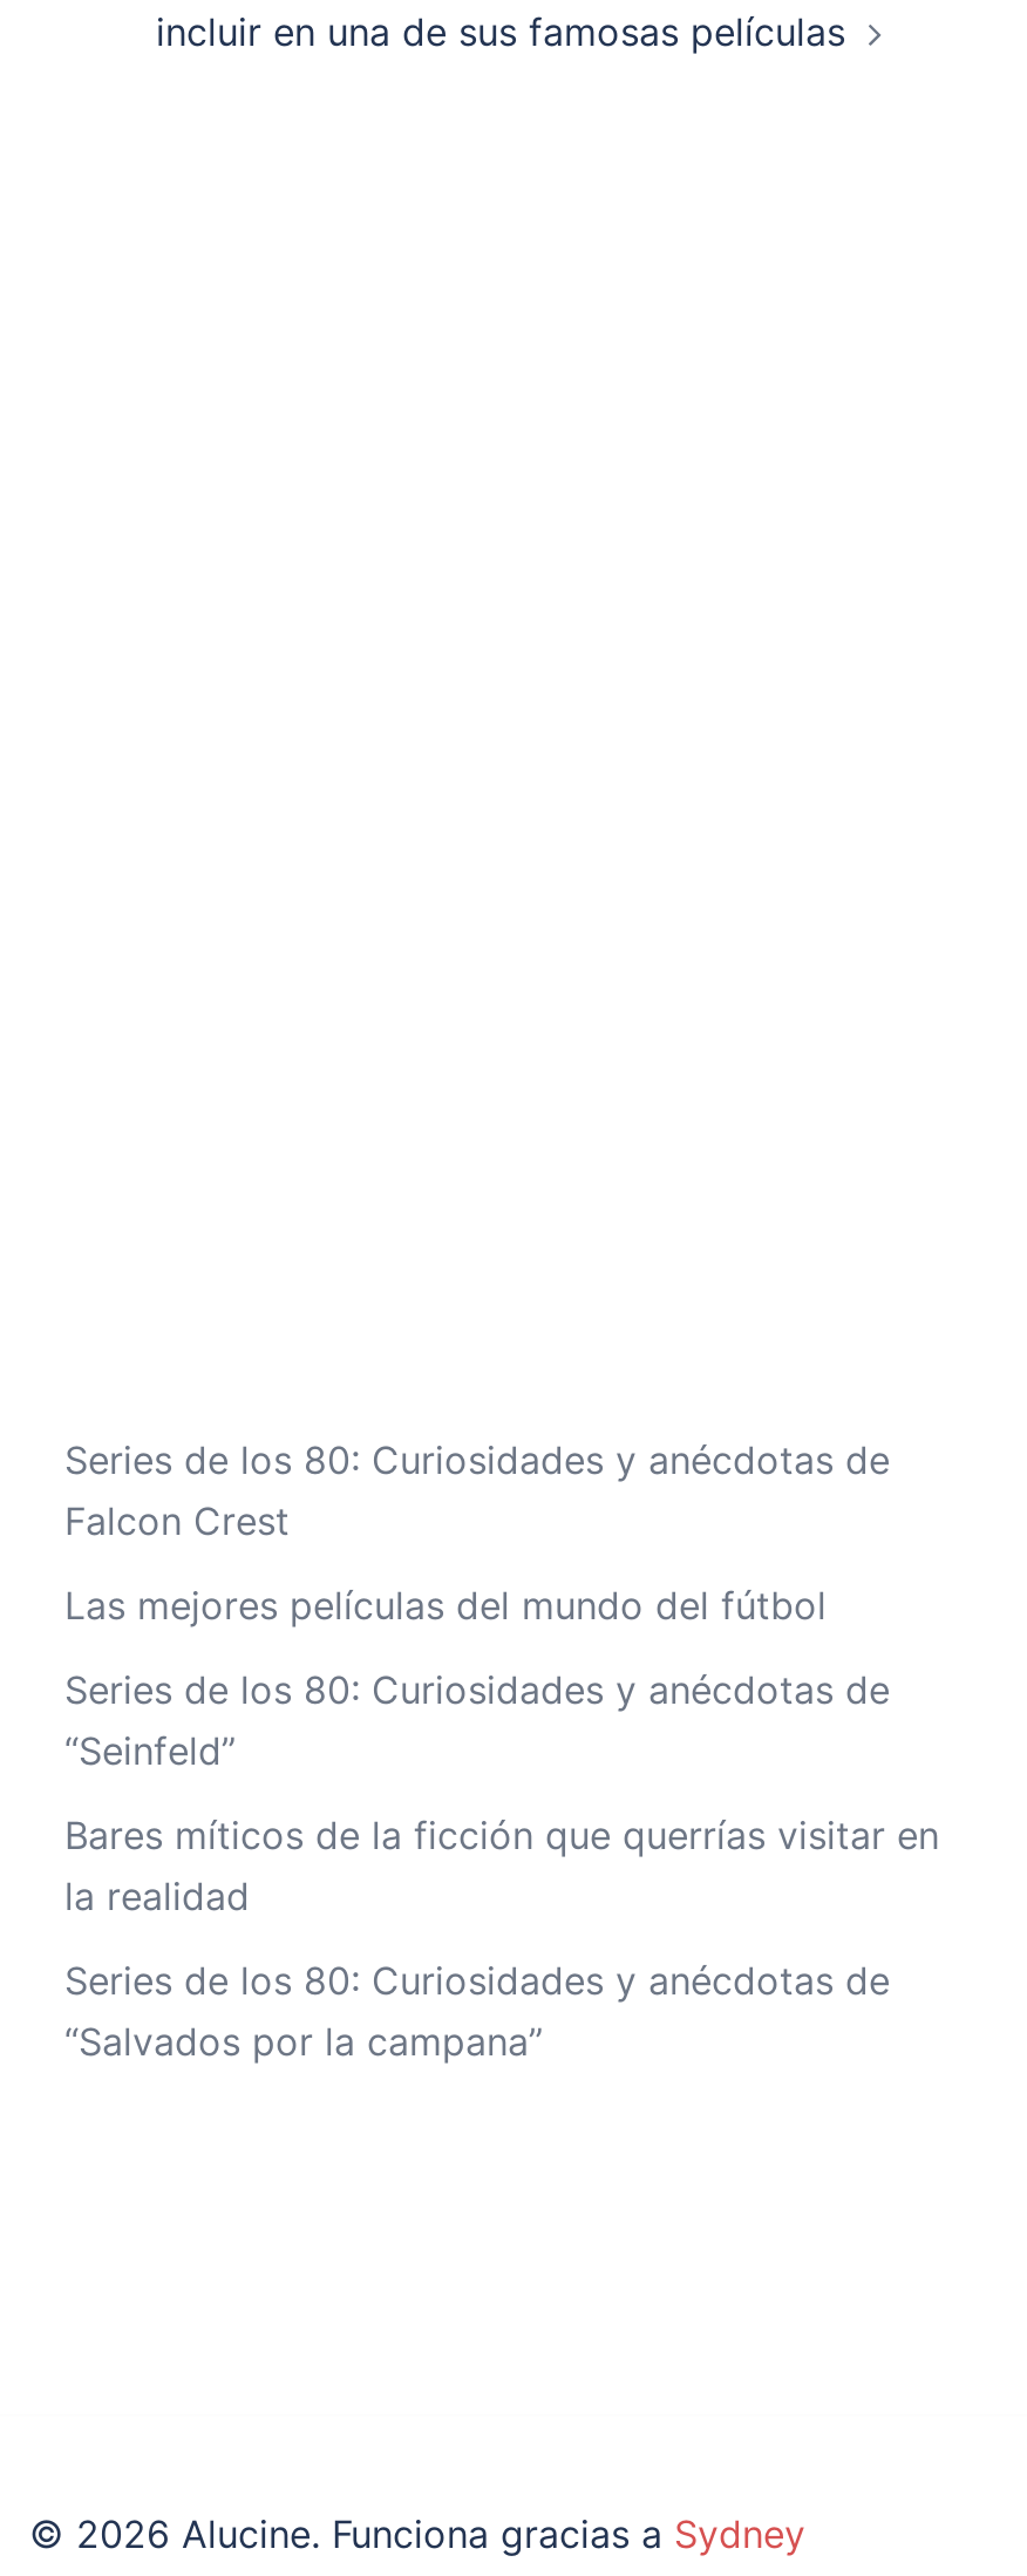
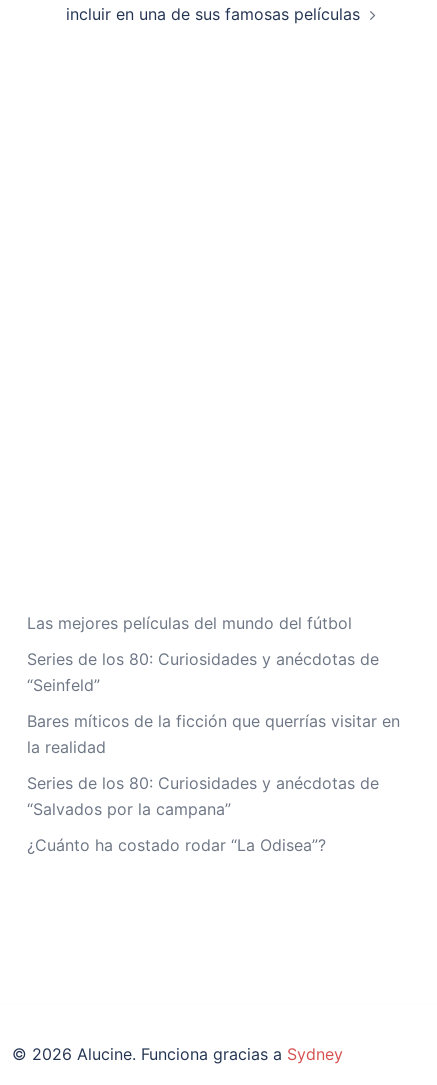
[64,1437,890,1545] Series de los 80: Curiosidades y anécdotas de | Falcon Crest -> none
moved [64,1582,939,2065] -> [27,613,400,819]: Las mejores películas del mundo del fútbol | Series de los 80: Curiosidades y anécdotas de | “Seinfeld” | Bares míticos de la ficción que querrías visitar en | la realidad | Series de los 80: Curiosidades y anécdotas de | “Salvados por la campana”
none -> [27,835,326,855] ¿Cuánto ha costado rodar “La Odisea”?

